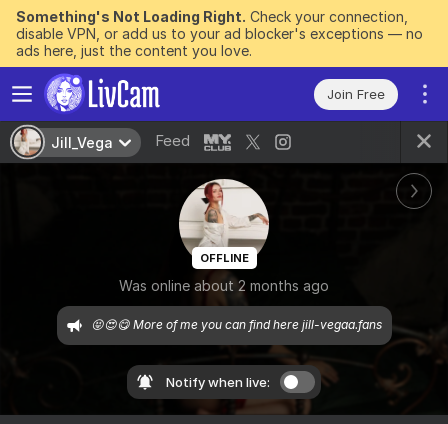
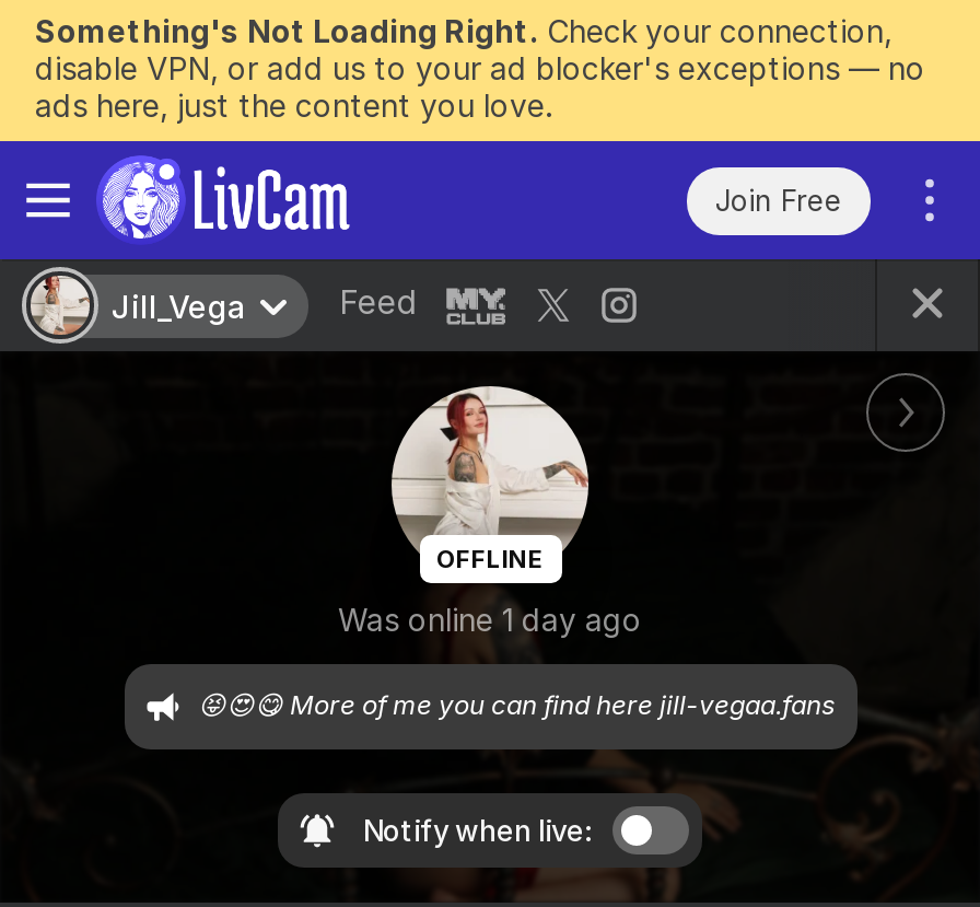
[119,277,329,294] Was online about 2 months ago -> [338,602,642,639] Was online 1 day ago

